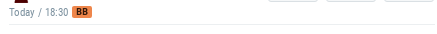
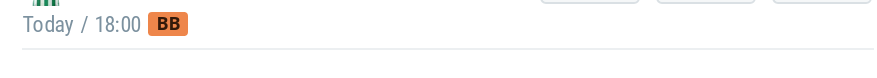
[9,5,88,19] Today / 18:30 BB -> [22,10,180,38] Today / 18:00 BB

